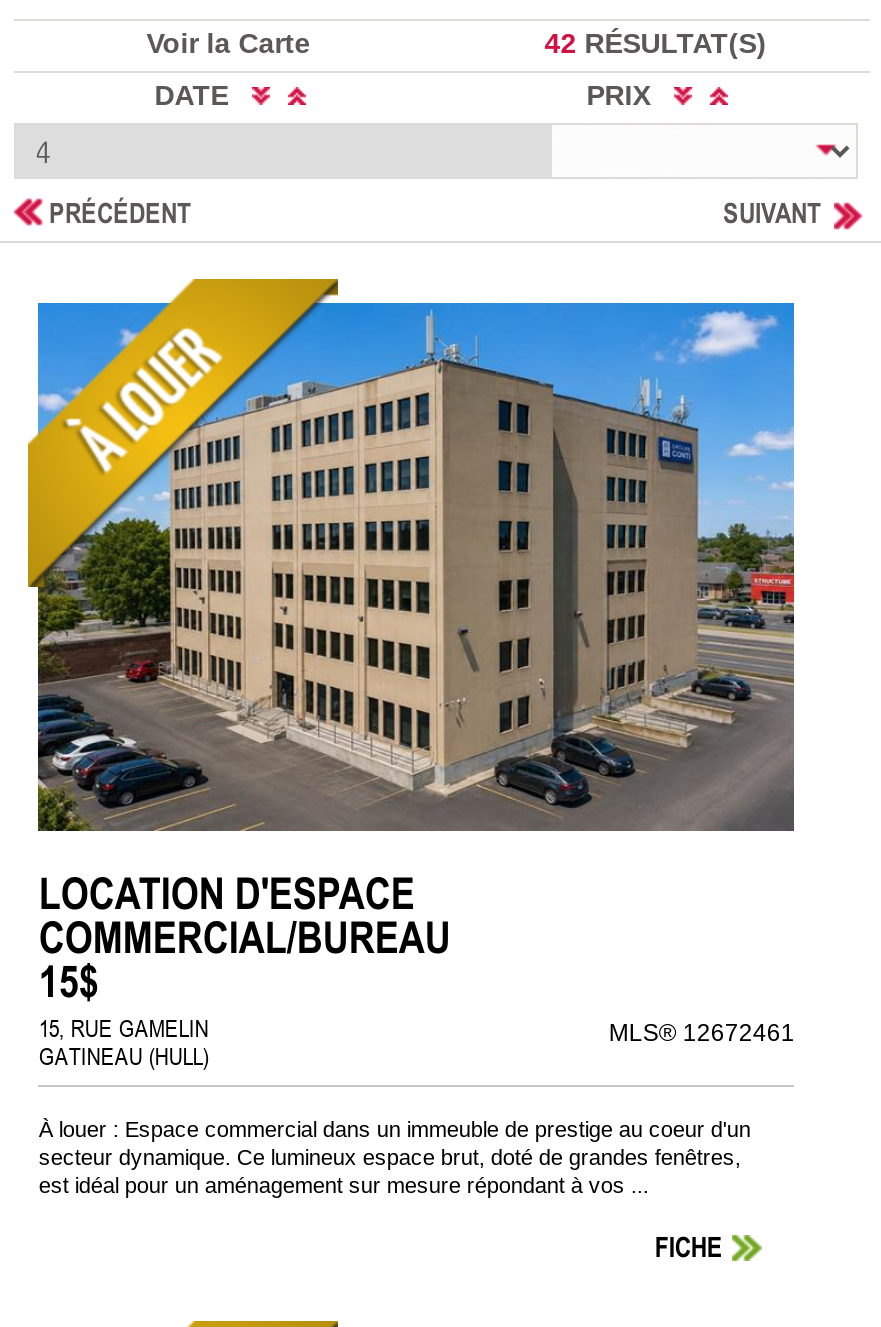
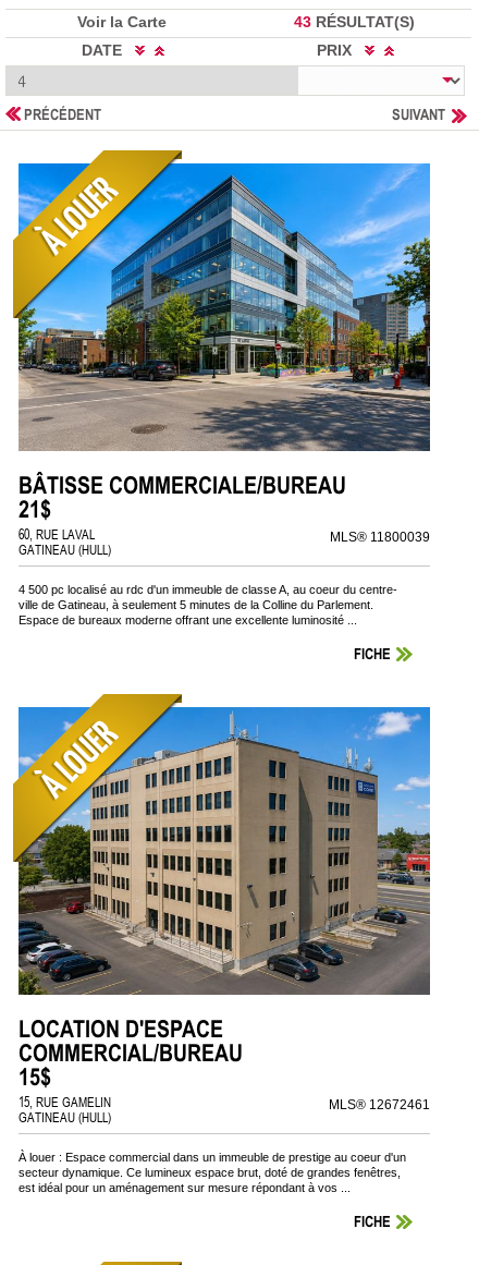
[544,27,766,59] 42 RÉSULTAT(S) -> [294,13,415,31] 43 RÉSULTAT(S)
none -> [19,163,431,558] [image] | BÂTISSE COMMERCIALE/BUREAU | 21$ | 60, RUE LAVAL | GATINEAU (HULL)
none -> [19,583,398,663] 4 500 pc localisé au rdc d'un immeuble de classe A, au coeur du centre- | ville de Gatineau, à seulement 5 minutes de la Colline du Parlement. | Espace de bureaux moderne offrant une excellente luminosité ... | FICHE
none -> [330,530,430,545] MLS® 11800039

